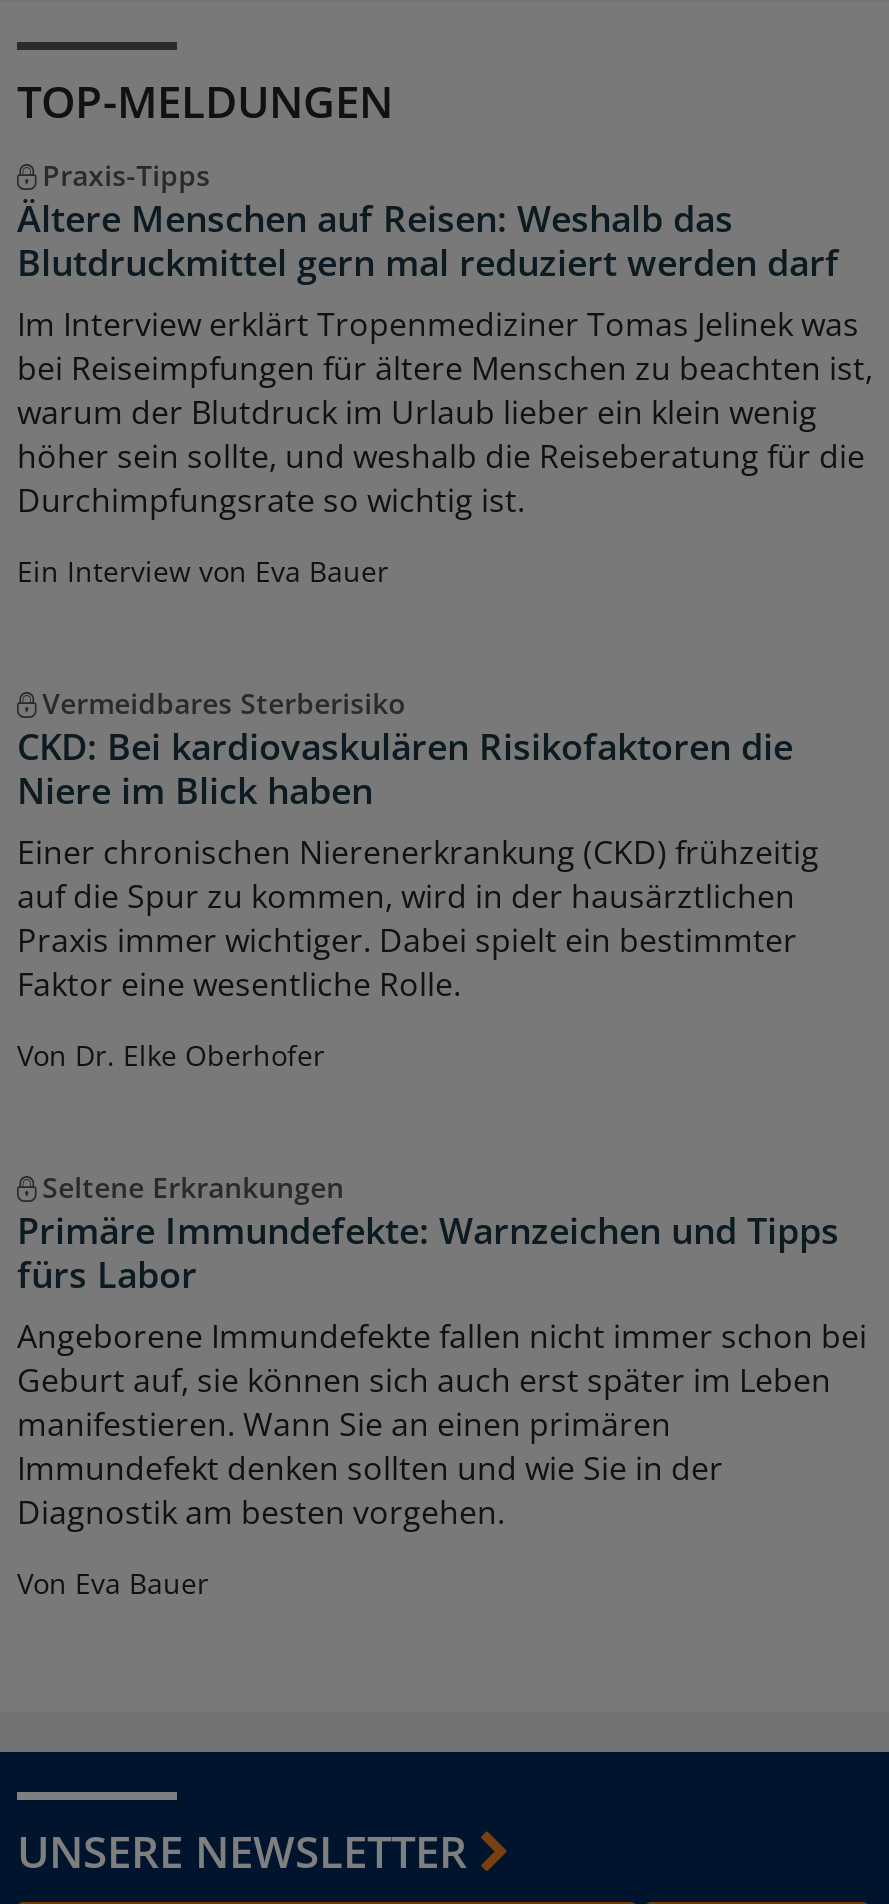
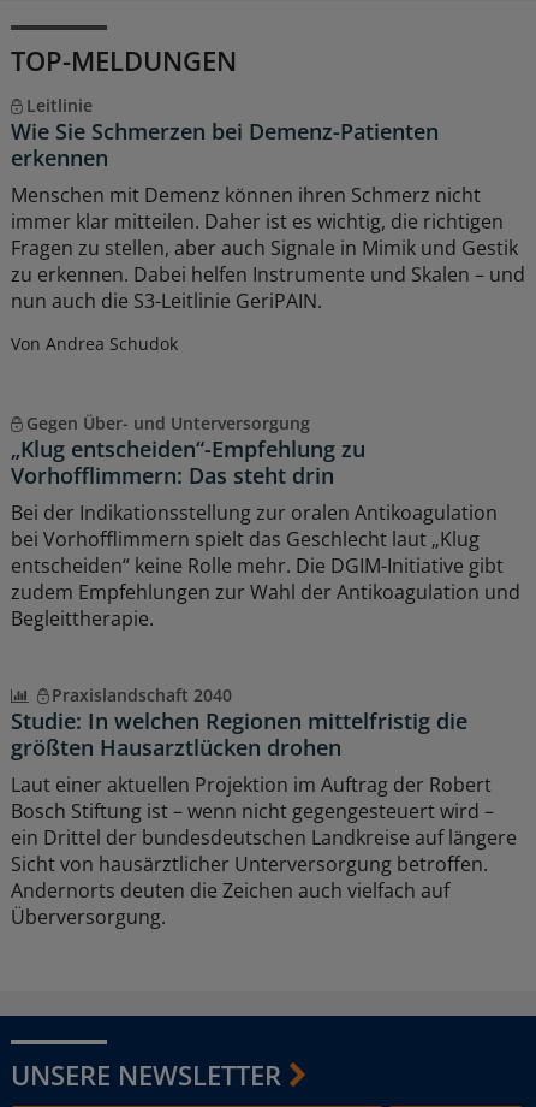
[17,155,873,1601] Praxis-Tipps | Ältere Menschen auf Reisen: Weshalb das | Blutdruckmittel gern mal reduziert werden darf | Im Interview erklärt Tropenmediziner Tomas Jelinek was | bei Reiseimpfungen für ältere Menschen zu beachten ist, | warum der Blutdruck im Urlaub lieber ein klein wenig | höher sein sollte, und weshalb die Reiseberatung für die | Durchimpfungsrate so wichtig ist. | Ein Interview von Eva Bauer | Vermeidbares Sterberisiko | CKD: Bei kardiovaskulären Risikofaktoren die | Niere im Blick haben | Einer chronischen Nierenerkrankung (CKD) frühzeitig | auf die Spur zu kommen, wird in der hausärztlichen | Praxis immer wichtiger. Dabei spielt ein bestimmter | Faktor eine wesentliche Rolle. | Von Dr. Elke Oberhofer | Seltene Erkrankungen | Primäre Immundefekte: Warnzeichen und Tipps | fürs Labor | Angeborene Immundefekte fallen nicht immer schon bei | Geburt auf, sie können sich auch erst später im Leben | manifestieren. Wann Sie an einen primären | Immundefekt denken sollten und wie Sie in der | Diagnostik am besten vorgehen. | Von Eva Bauer -> [11,93,525,930] Leitlinie | Wie Sie Schmerzen bei Demenz-Patienten | erkennen | Menschen mit Demenz können ihren Schmerz nicht | immer klar mitteilen. Daher ist es wichtig, die richtigen | Fragen zu stellen, aber auch Signale in Mimik und Gestik | zu erkennen. Dabei helfen Instrumente und Skalen – und | nun auch die S3-Leitlinie GeriPAIN. | Von Andrea Schudok | Gegen Über- und Unterversorgung | „Klug entscheiden“-Empfehlung zu | Vorhofflimmern: Das steht drin | Bei der Indikationsstellung zur oralen Antikoagulation | bei Vorhofflimmern spielt das Geschlecht laut „Klug | entscheiden“ keine Rolle mehr. Die DGIM-Initiative gibt | zudem Empfehlungen zur Wahl der Antikoagulation und | Begleittherapie. | Praxislandschaft 2040 | Studie: In welchen Regionen mittelfristig die | größten Hausarztlücken drohen | Laut einer aktuellen Projektion im Auftrag der Robert | Bosch Stiftung ist – wenn nicht gegengesteuert wird – | ein Drittel der bundesdeutschen Landkreise auf längere | Sicht von hausärztlicher Unterversorgung betroffen. | Andernorts deuten die Zeichen auch vielfach auf | Überversorgung.

